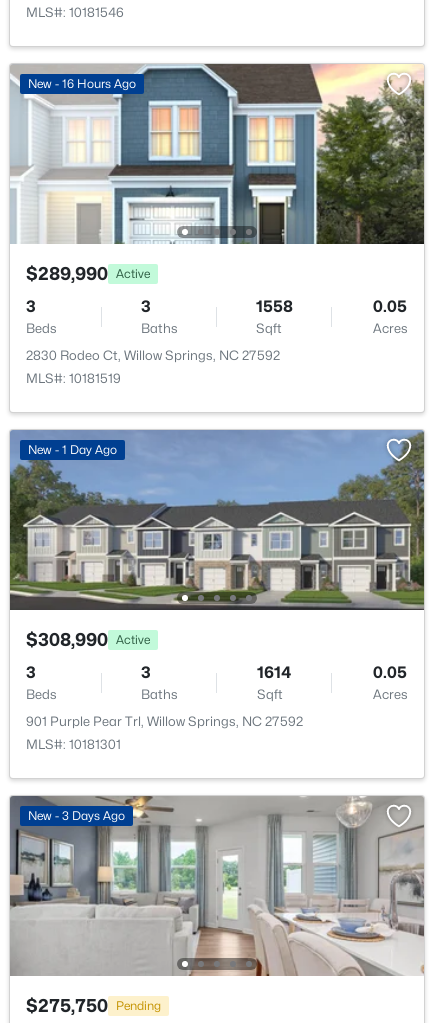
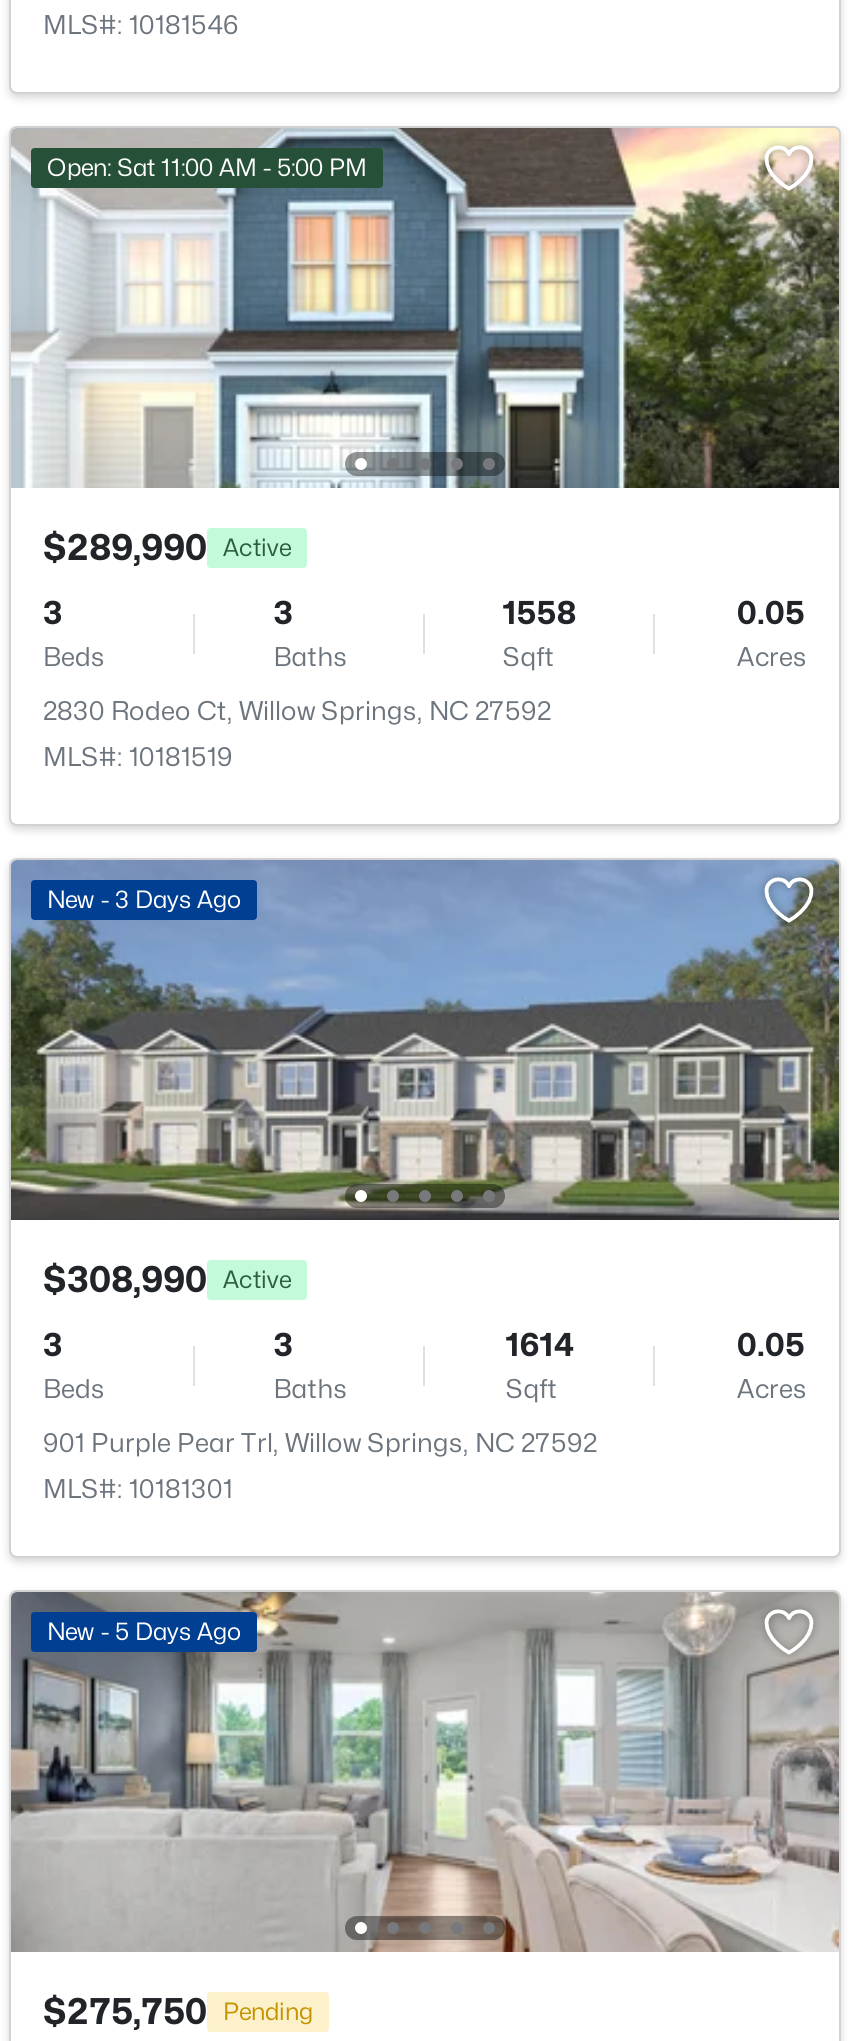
[28,76,136,91] New - 16 Hours Ago -> [47,152,367,182] Open: Sat 11:00 AM - 5:00 PM
[28,442,117,457] New - 1 Day Ago -> [47,884,241,914] New - 3 Days Ago
[28,808,125,823] New - 3 Days Ago -> [47,1616,241,1646] New - 5 Days Ago

